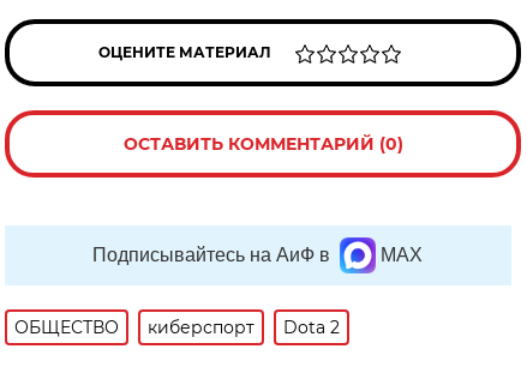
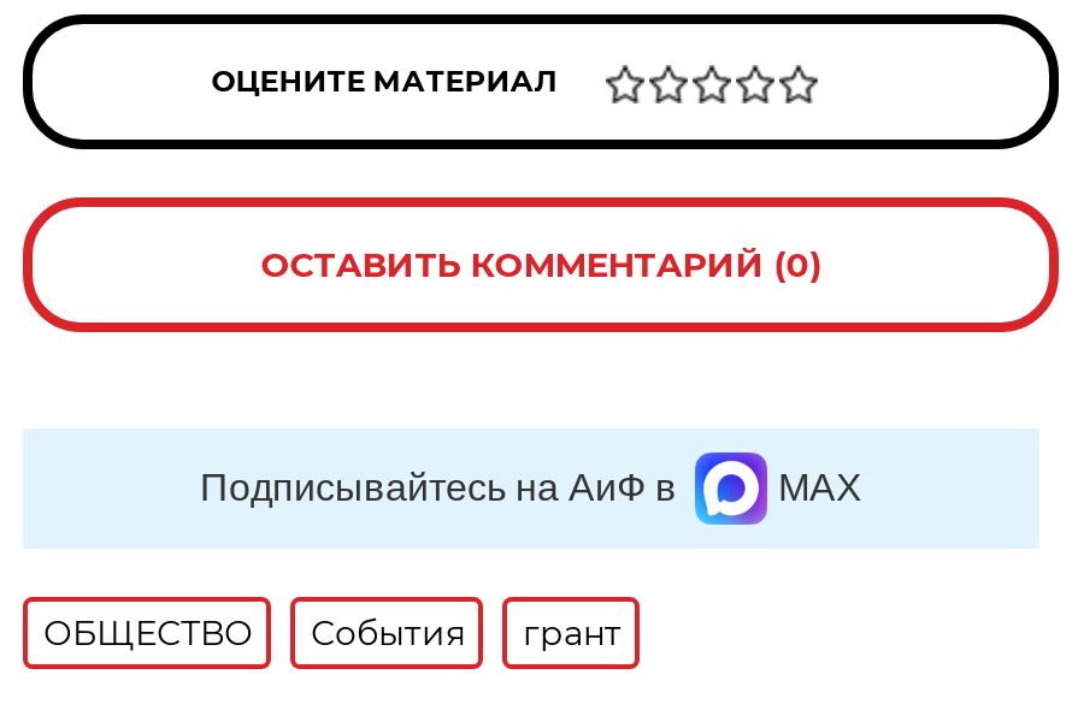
[148,317,340,338] киберспорт | Dota 2 -> [311,611,621,654] События | грант

